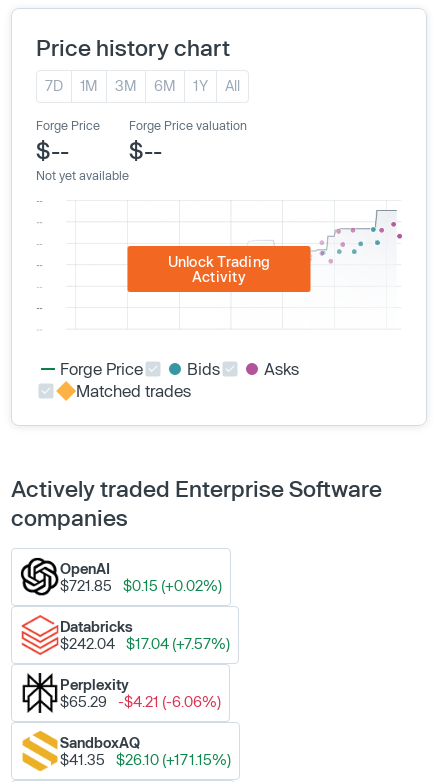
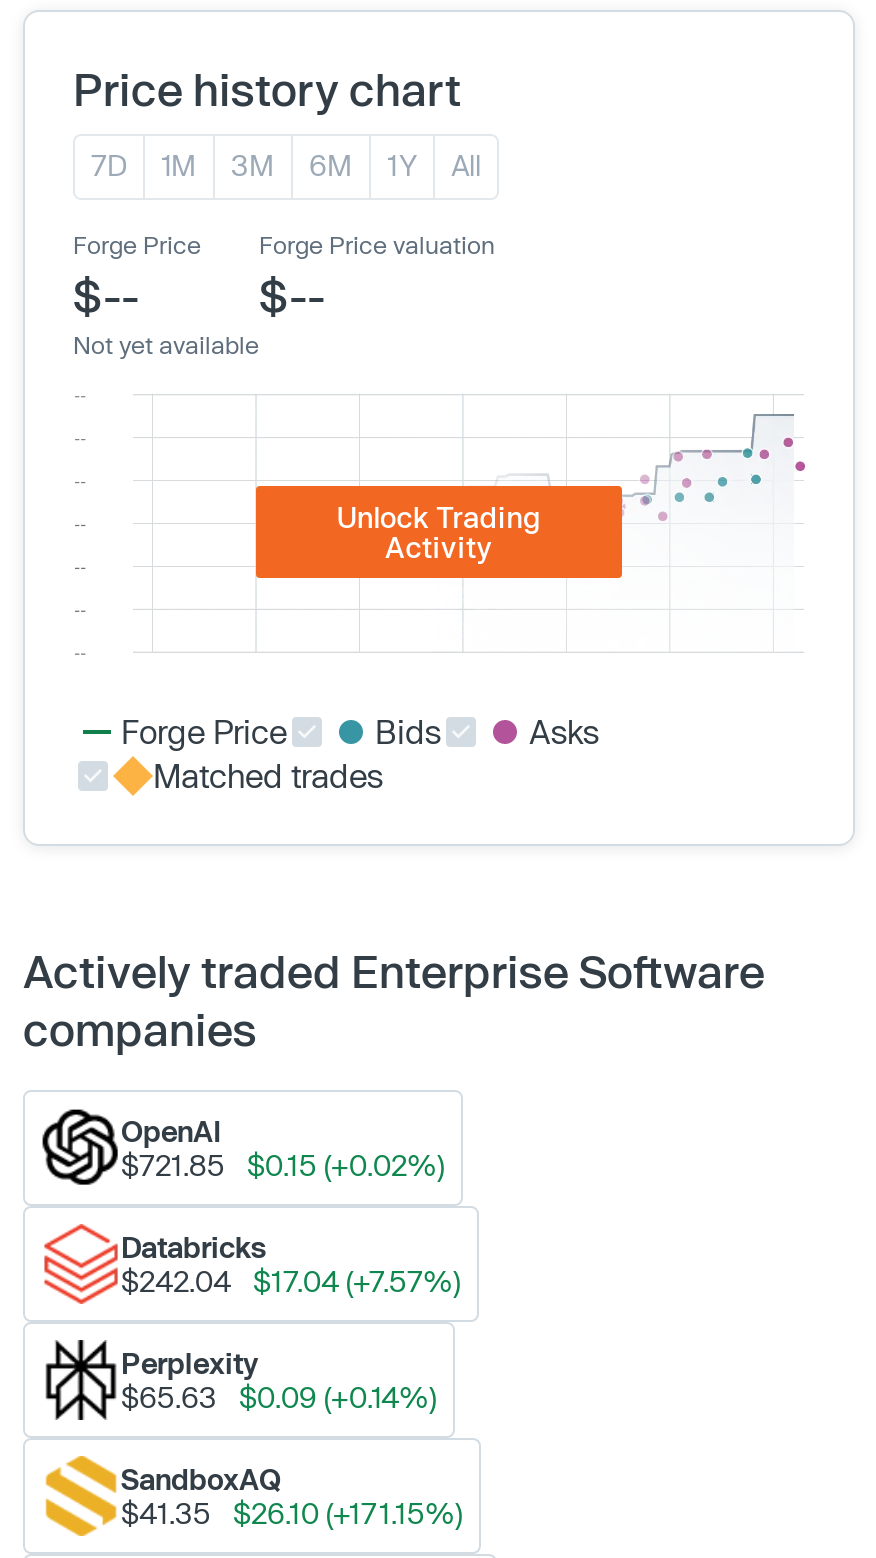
[60,693,221,710] $65.29 -$4.21 (-6.06%) -> [121,1380,437,1414] $65.63 $0.09 (+0.14%)

